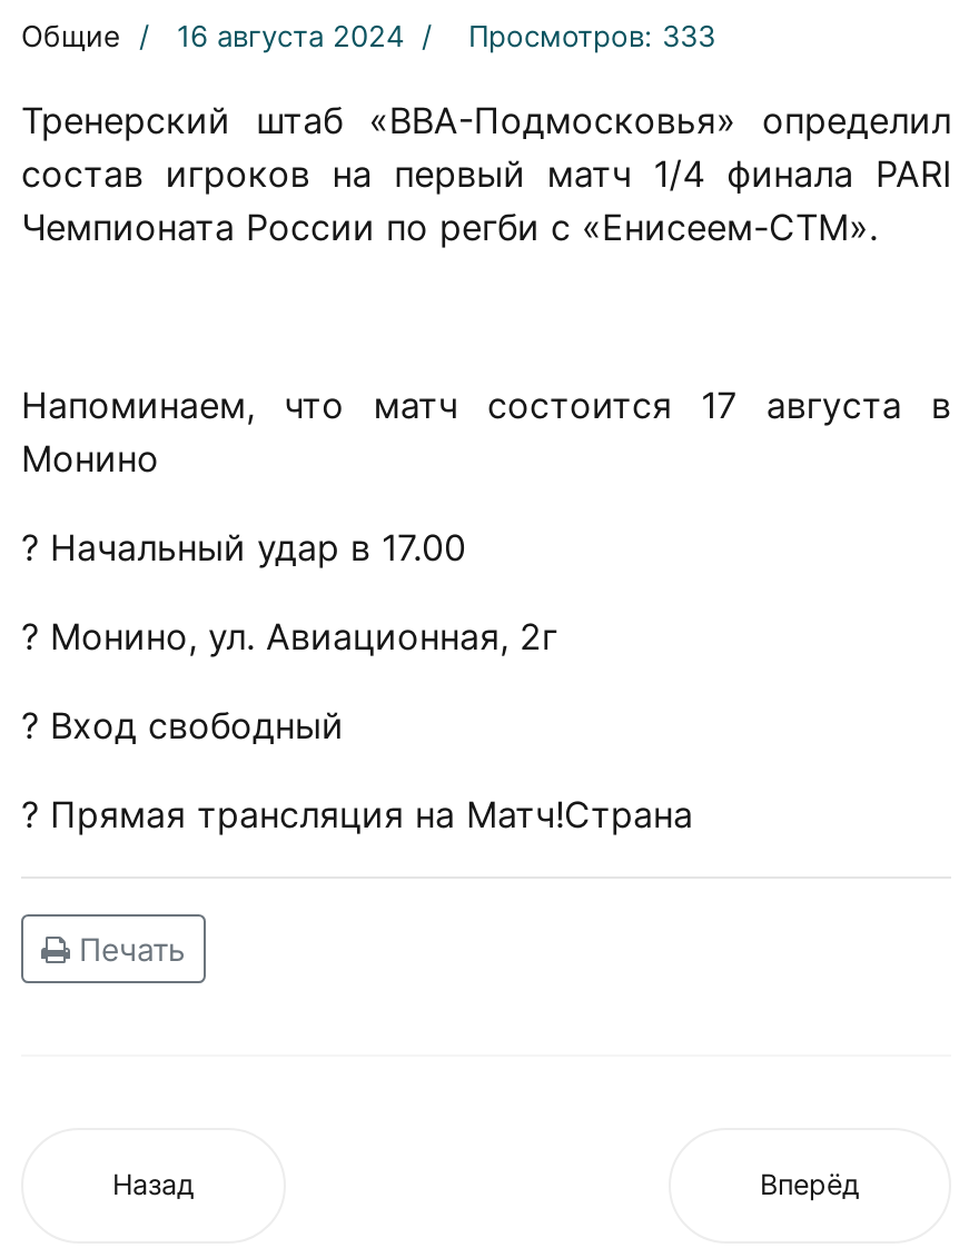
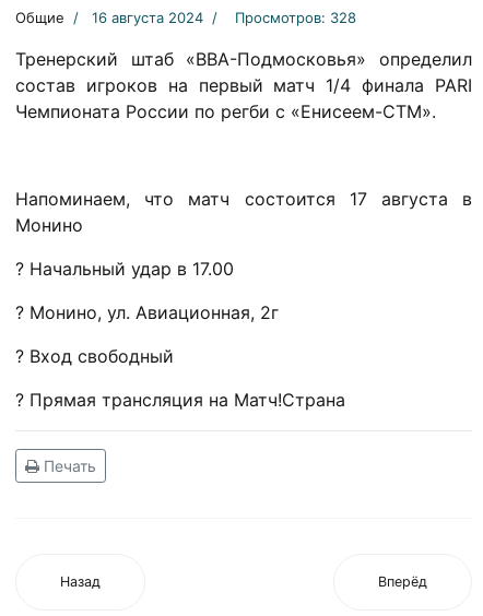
[21,17,715,52] Общие 16 августа 2024 Просмотров: 333 -> [15,8,356,26] Общие 16 августа 2024 Просмотров: 328

